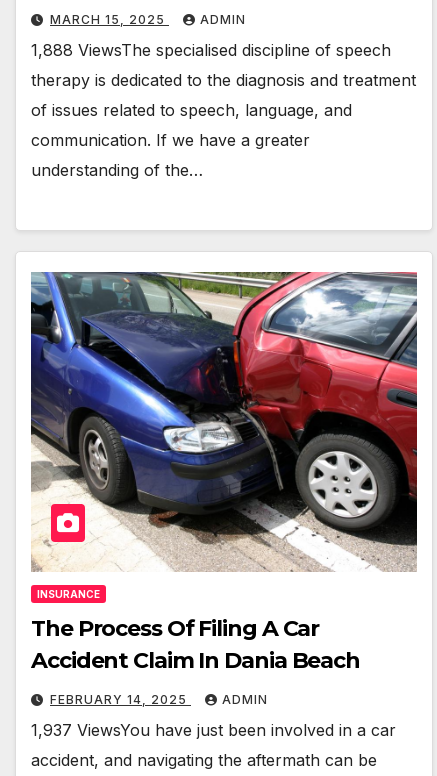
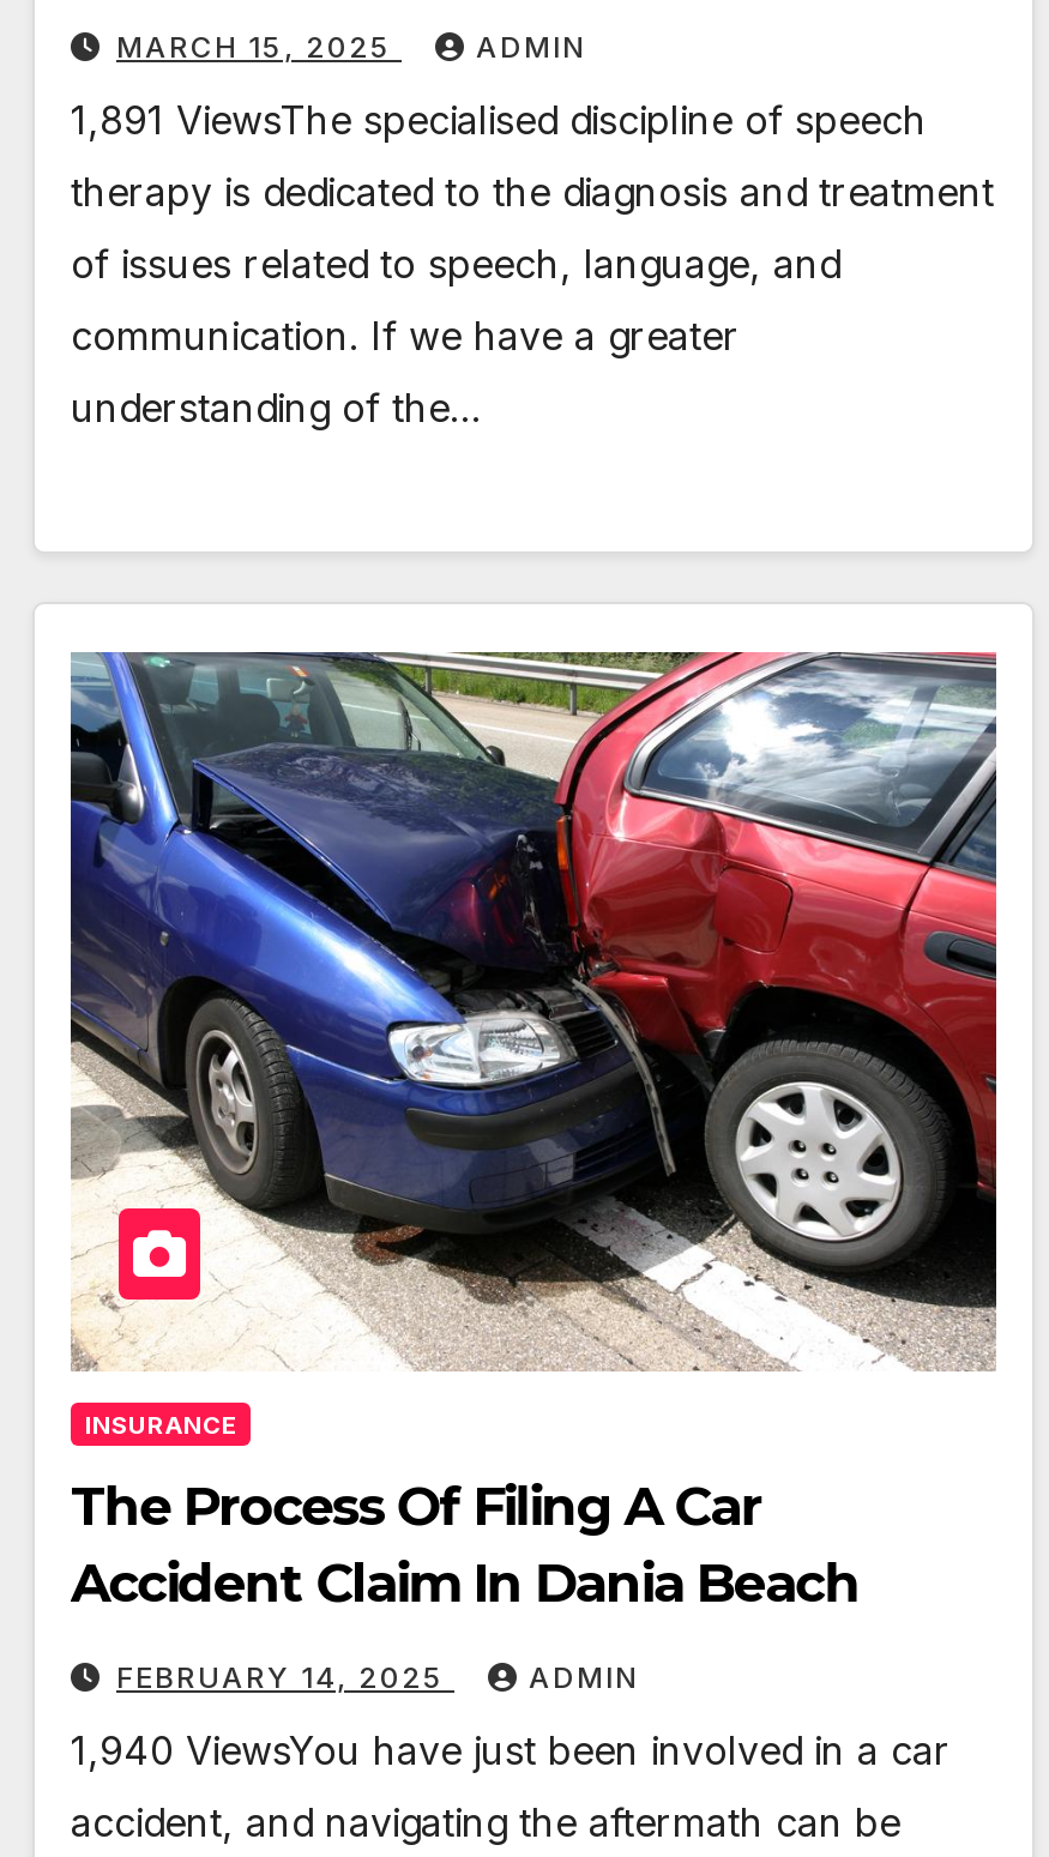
[31,40,391,60] 1,888 ViewsThe specialised discipline of speech -> [71,95,927,143] 1,891 ViewsThe specialised discipline of speech
[31,720,396,740] 1,937 ViewsYou have just been involved in a car -> [71,1727,951,1775] 1,940 ViewsYou have just been involved in a car

